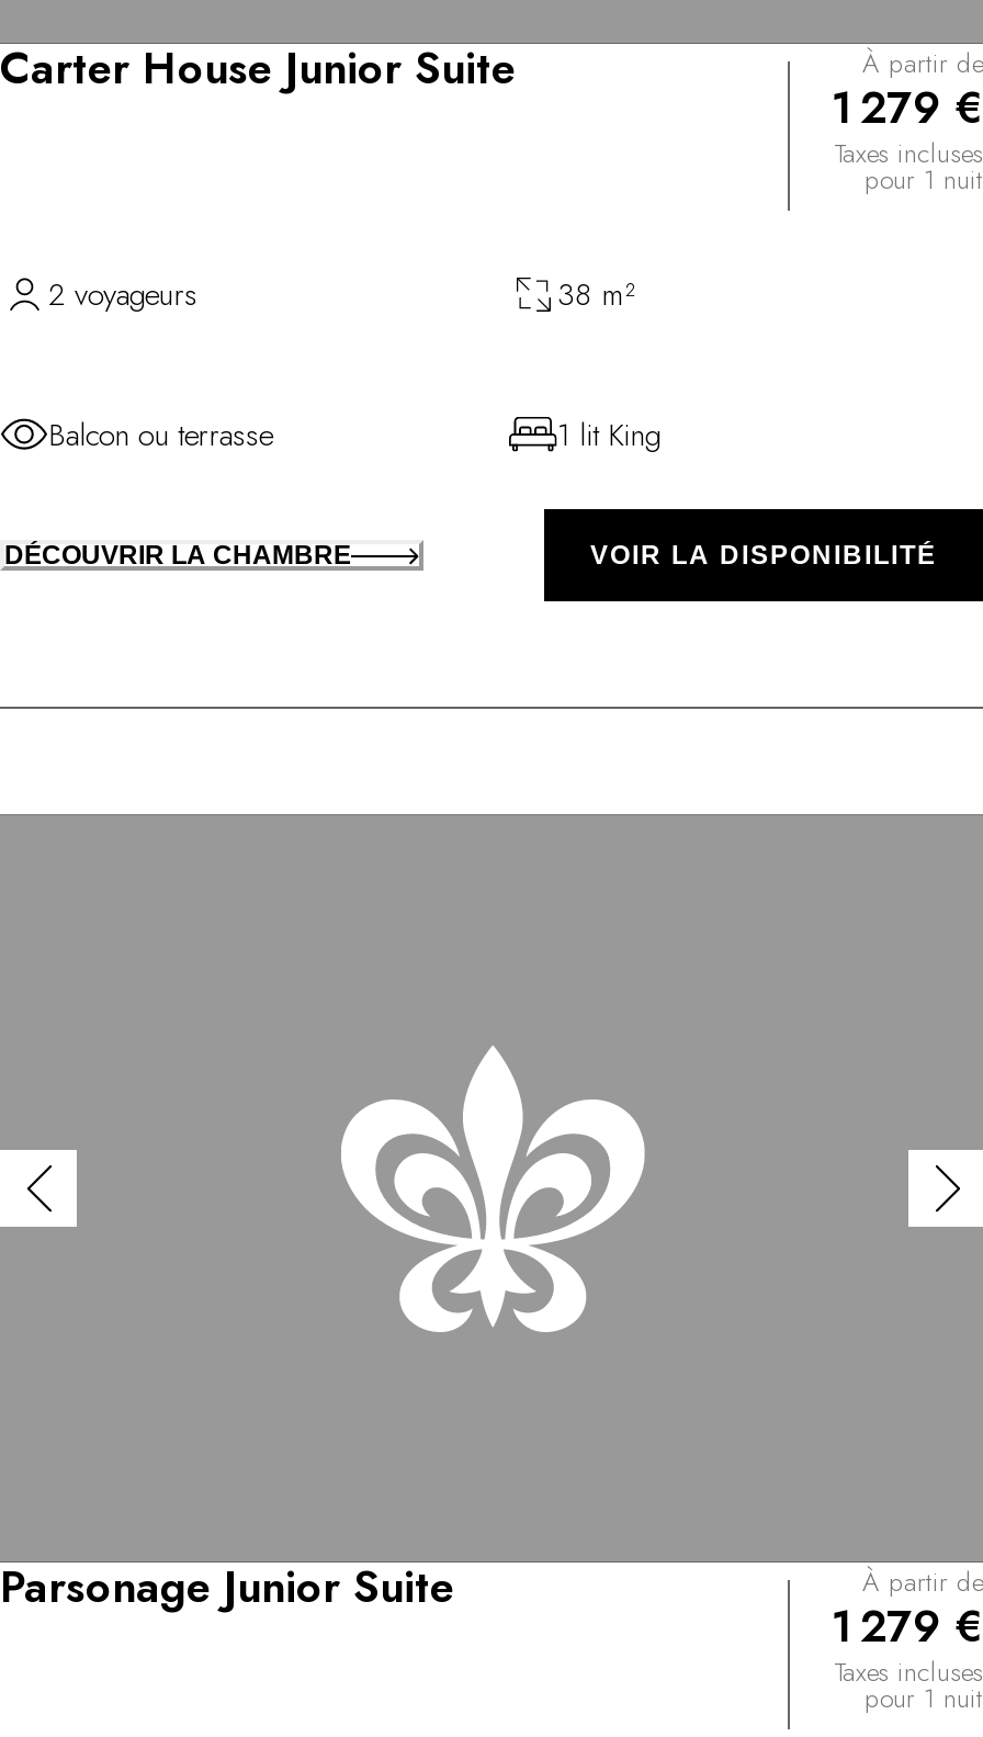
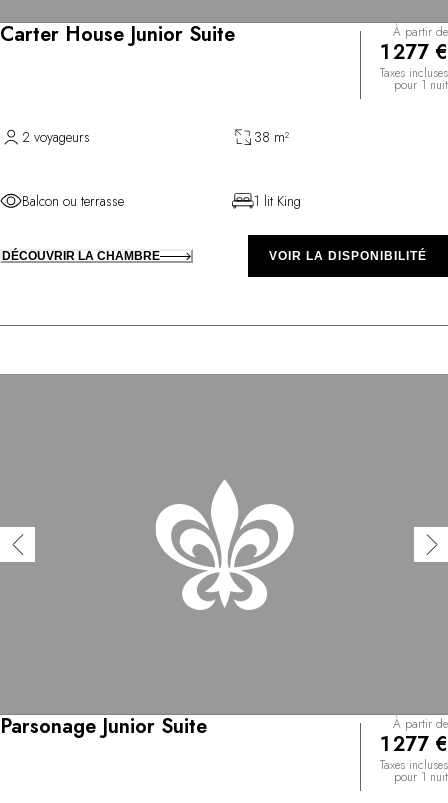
[832,77,983,141] 1 279 € -> [380,38,448,67] 1 277 €
[832,1596,983,1659] 1 279 € -> [380,730,448,759] 1 277 €

